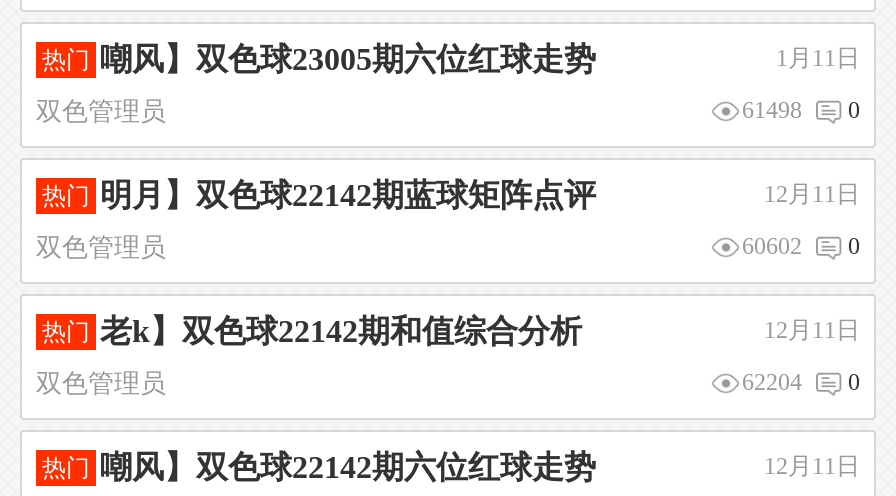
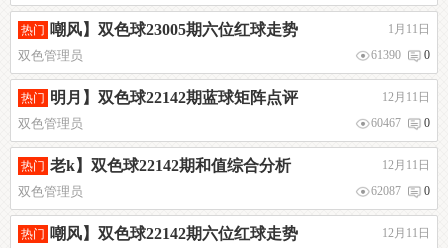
[742,96,860,124] 61498 0 -> [371,48,430,62] 61390 0
[742,232,860,260] 60602 0 -> [371,116,430,130] 60467 0
[742,368,860,396] 62204 0 -> [371,184,430,198] 62087 0

